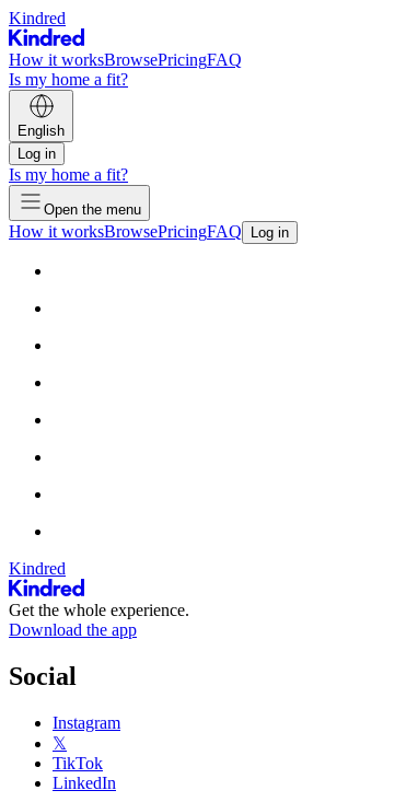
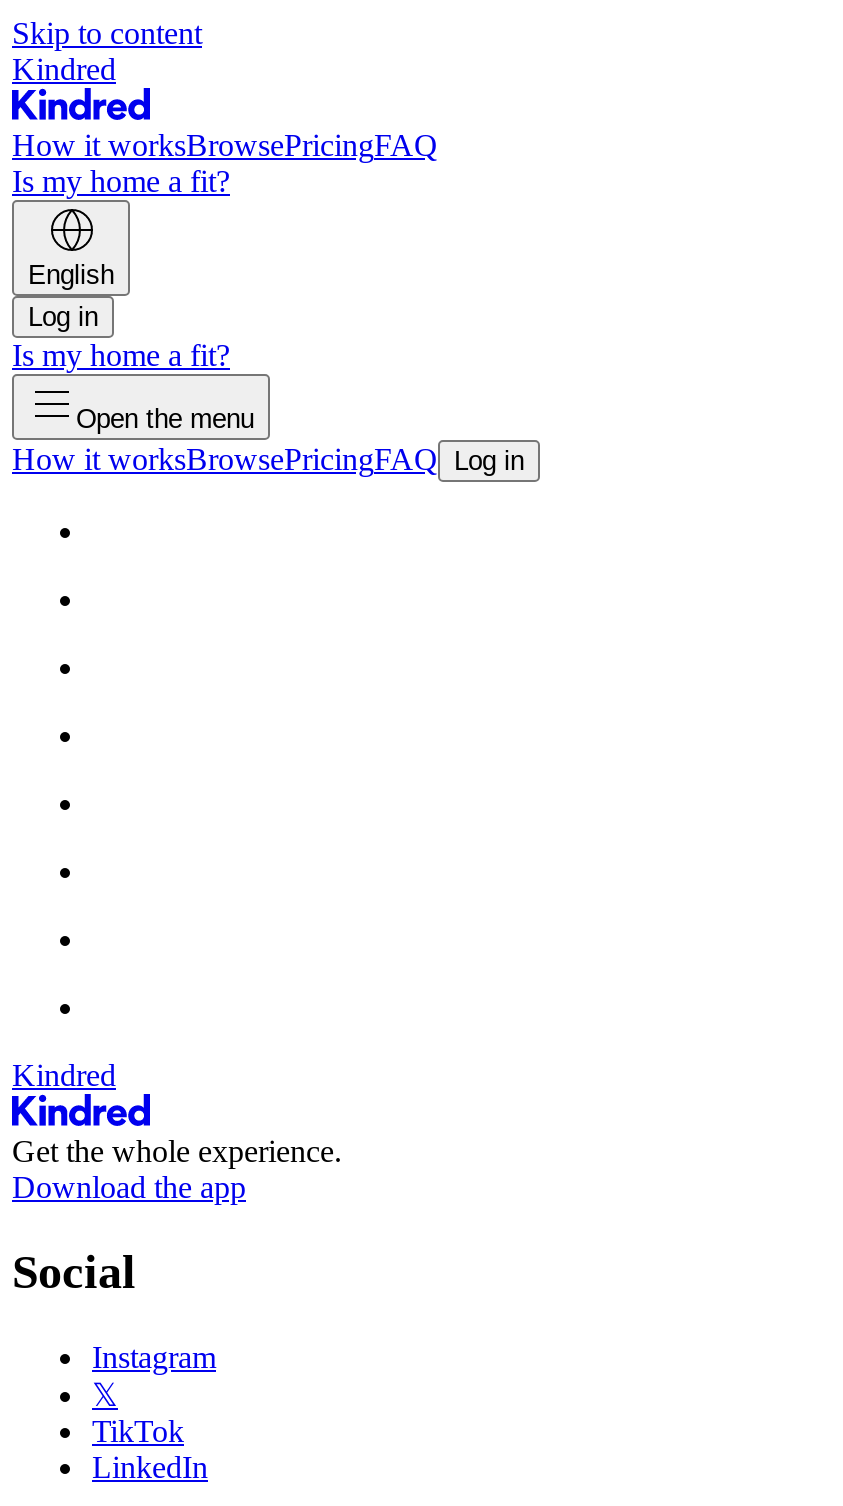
none -> [12,16,202,50] Skip to content

